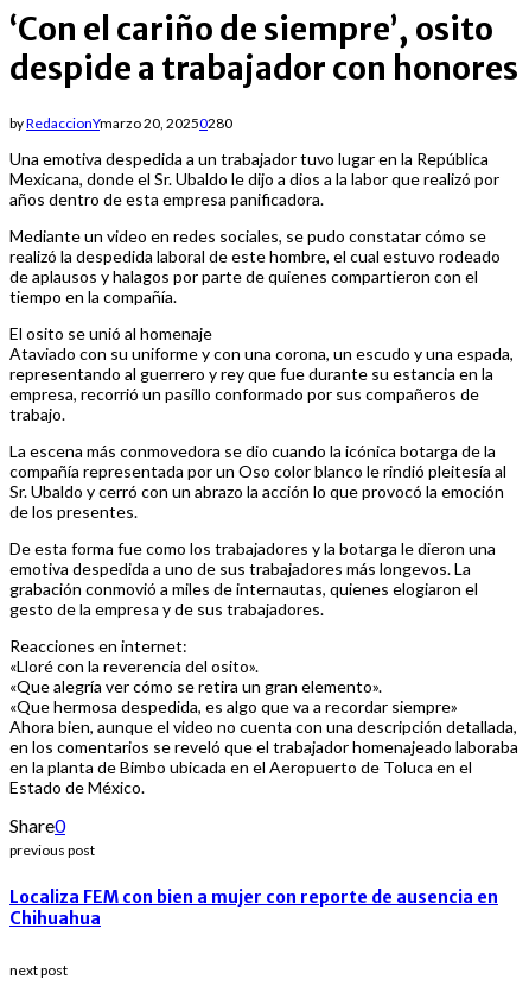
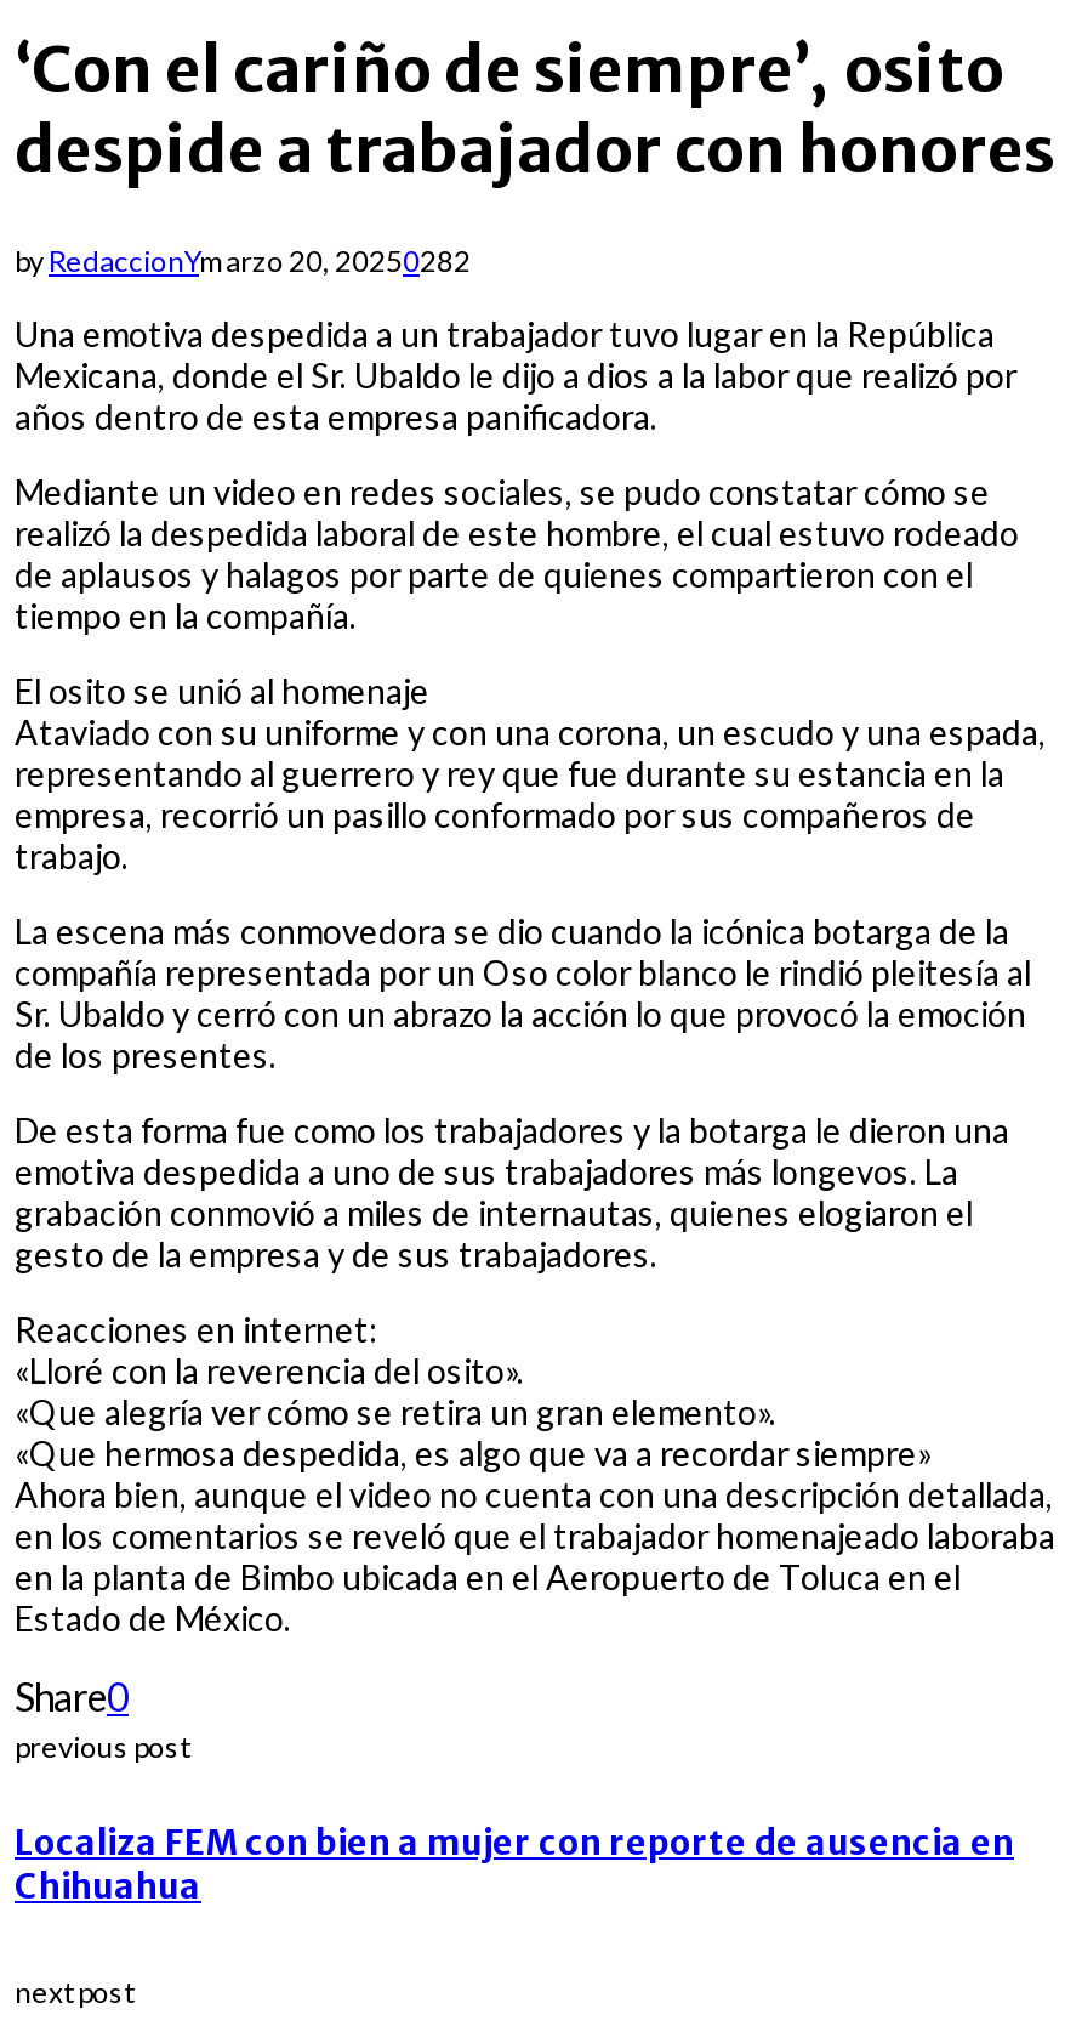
[9,114,232,132] by RedaccionYmarzo 20, 20250280 -> [15,242,471,278] by RedaccionYmarzo 20, 20250282

